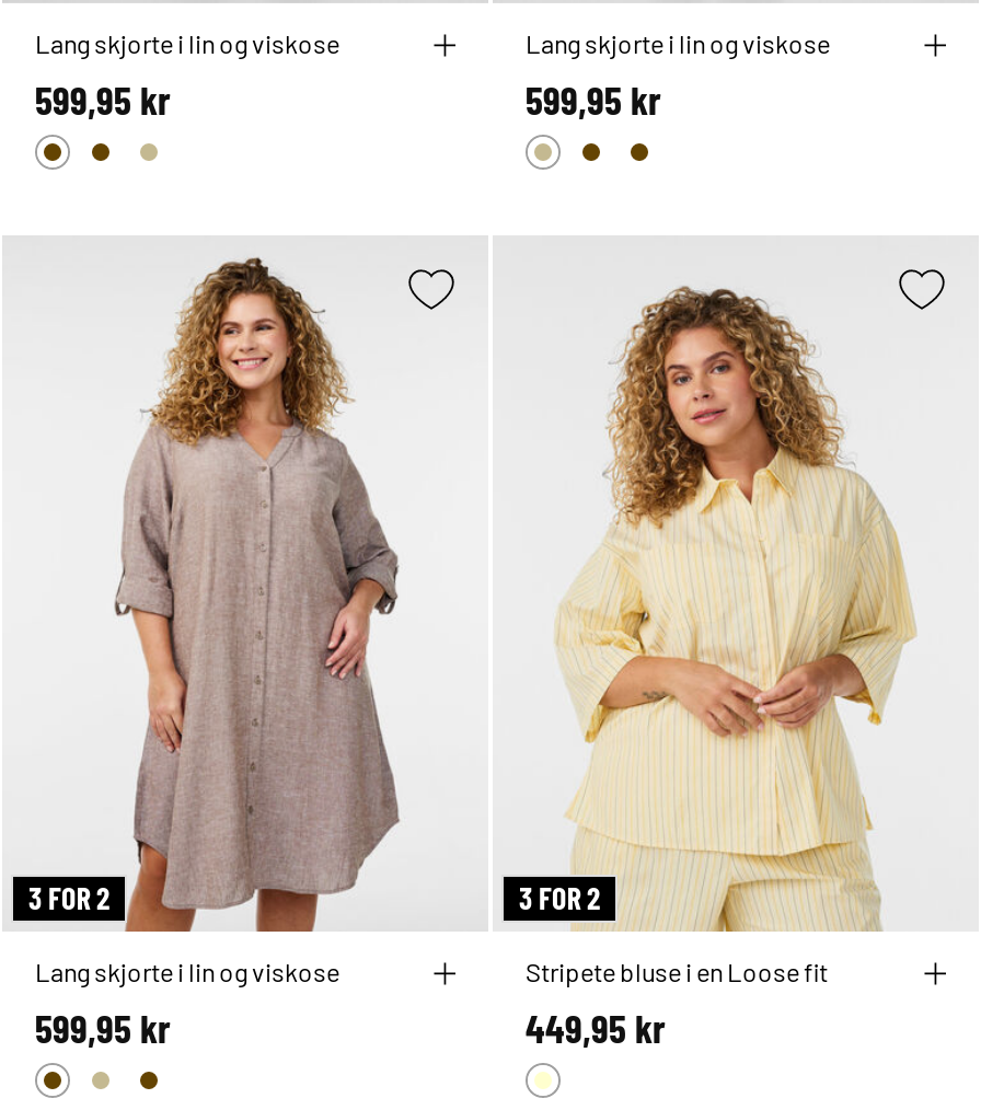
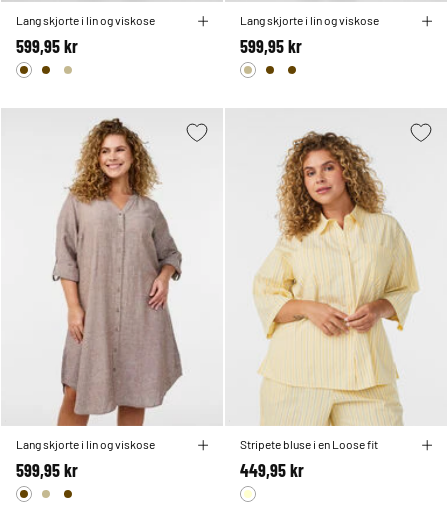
[28,880,109,917] 3 FOR 2 -> none
[519,880,600,917] 3 FOR 2 -> none

